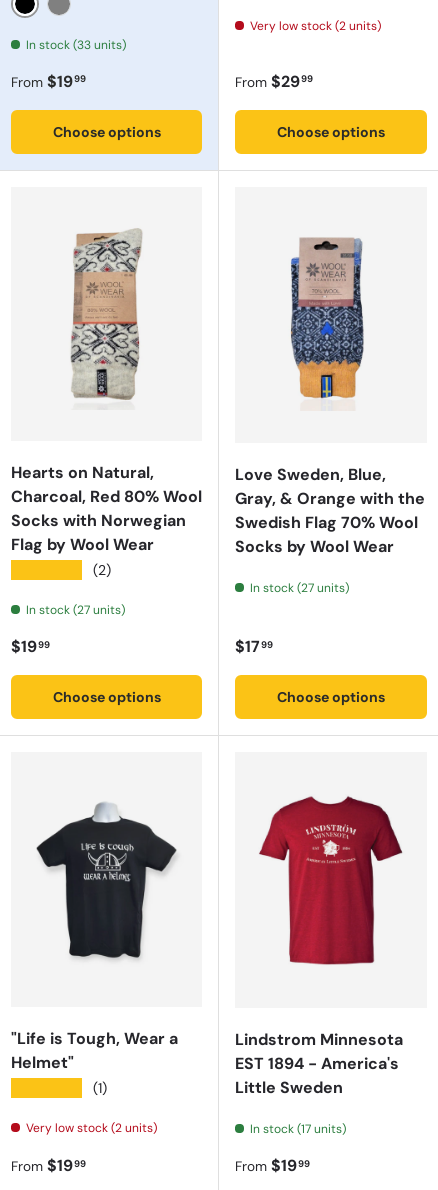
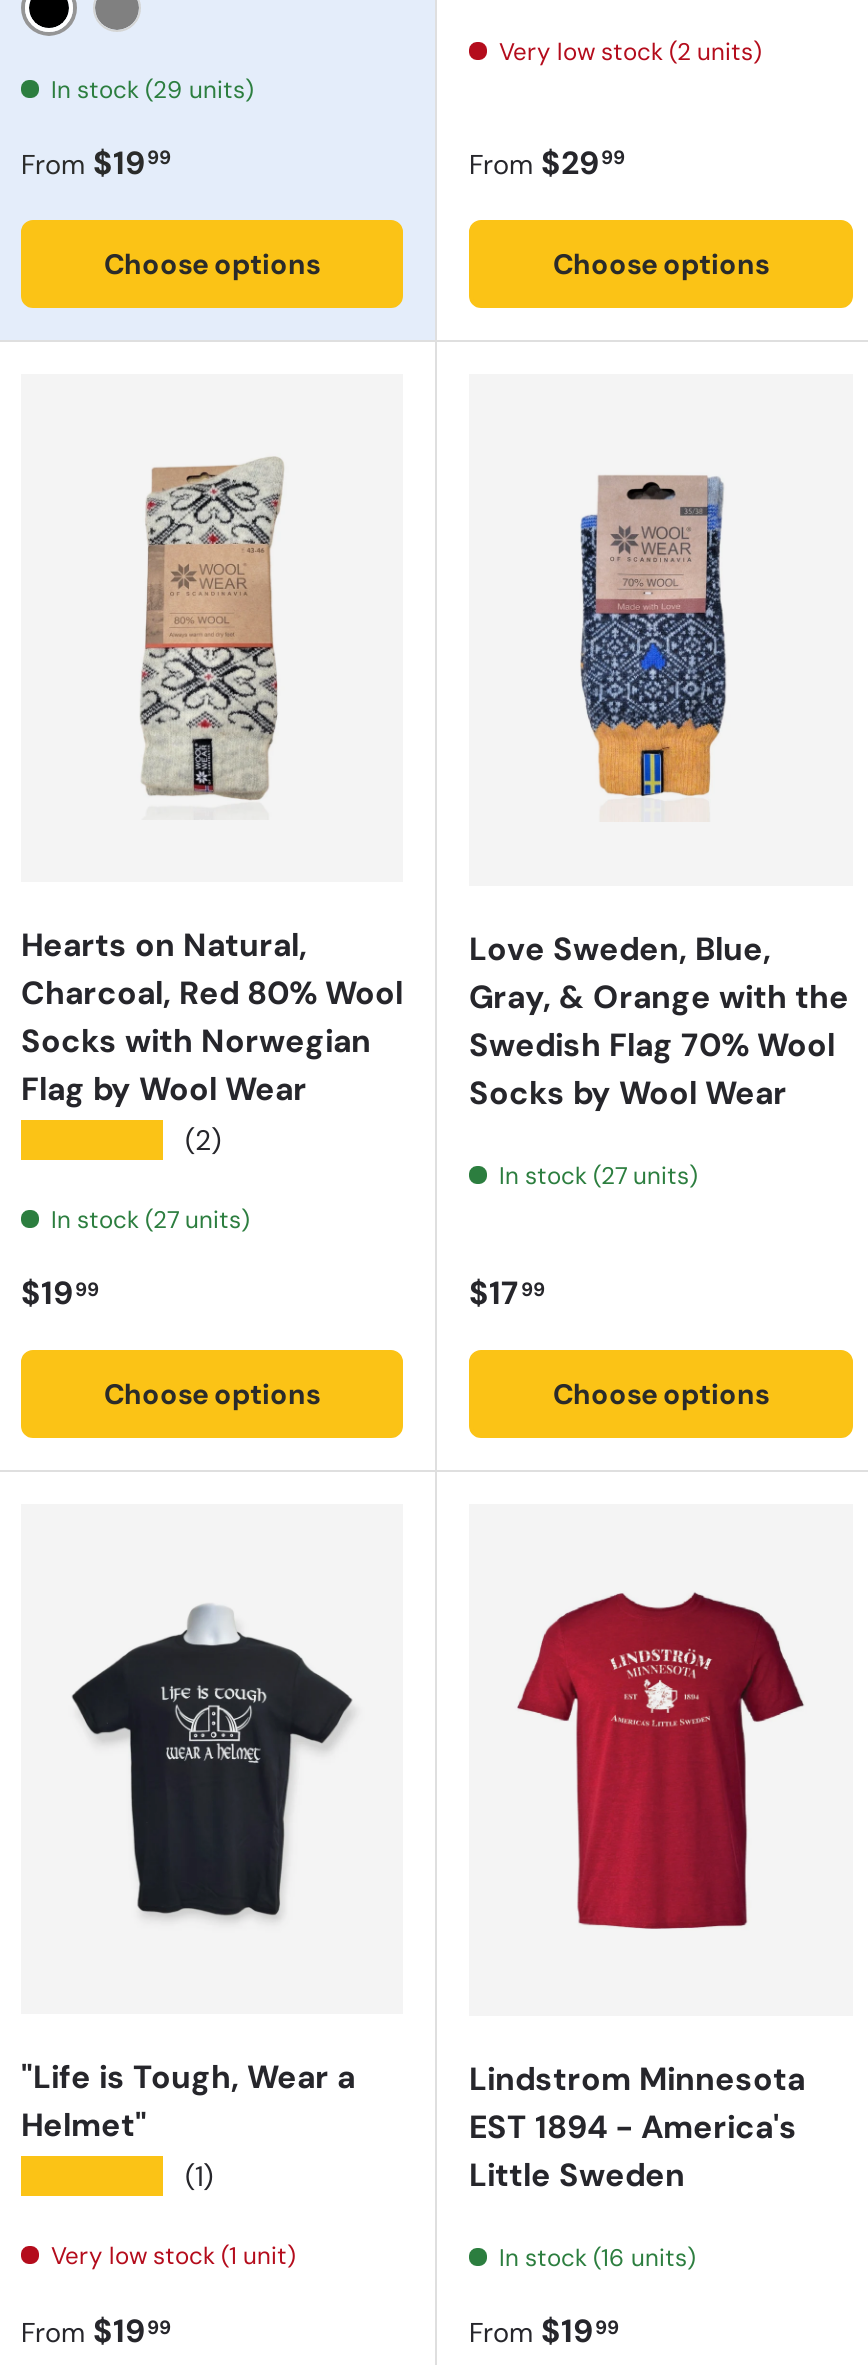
[26,37,126,53] In stock (33 units) -> [51,74,253,106] In stock (29 units)
[26,1120,157,1136] Very low stock (2 units) -> [51,2240,295,2272] Very low stock (1 unit)
[250,1121,346,1137] In stock (17 units) -> [499,2243,695,2275] In stock (16 units)

